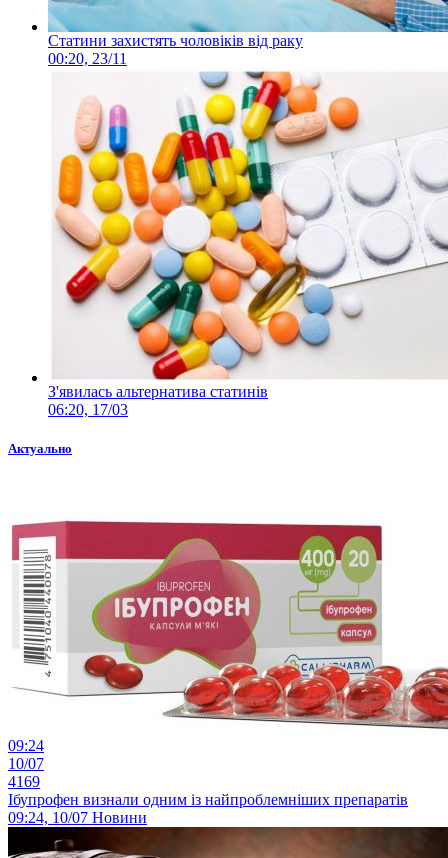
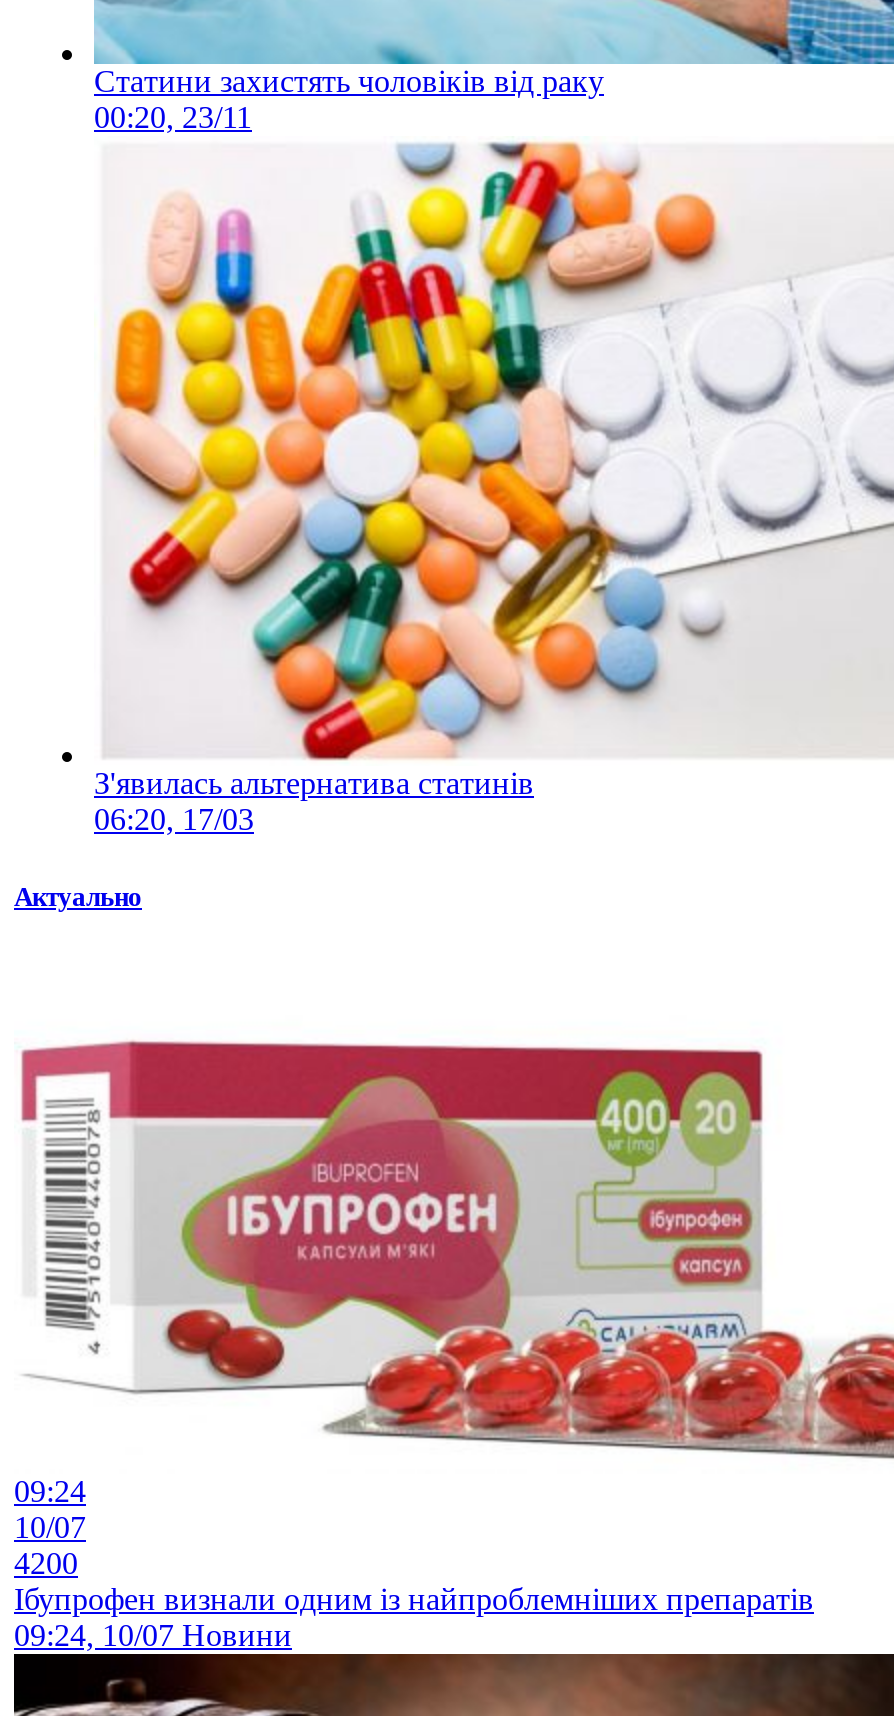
[8,773,40,790] 4169 -> [14,1547,78,1581] 4200

